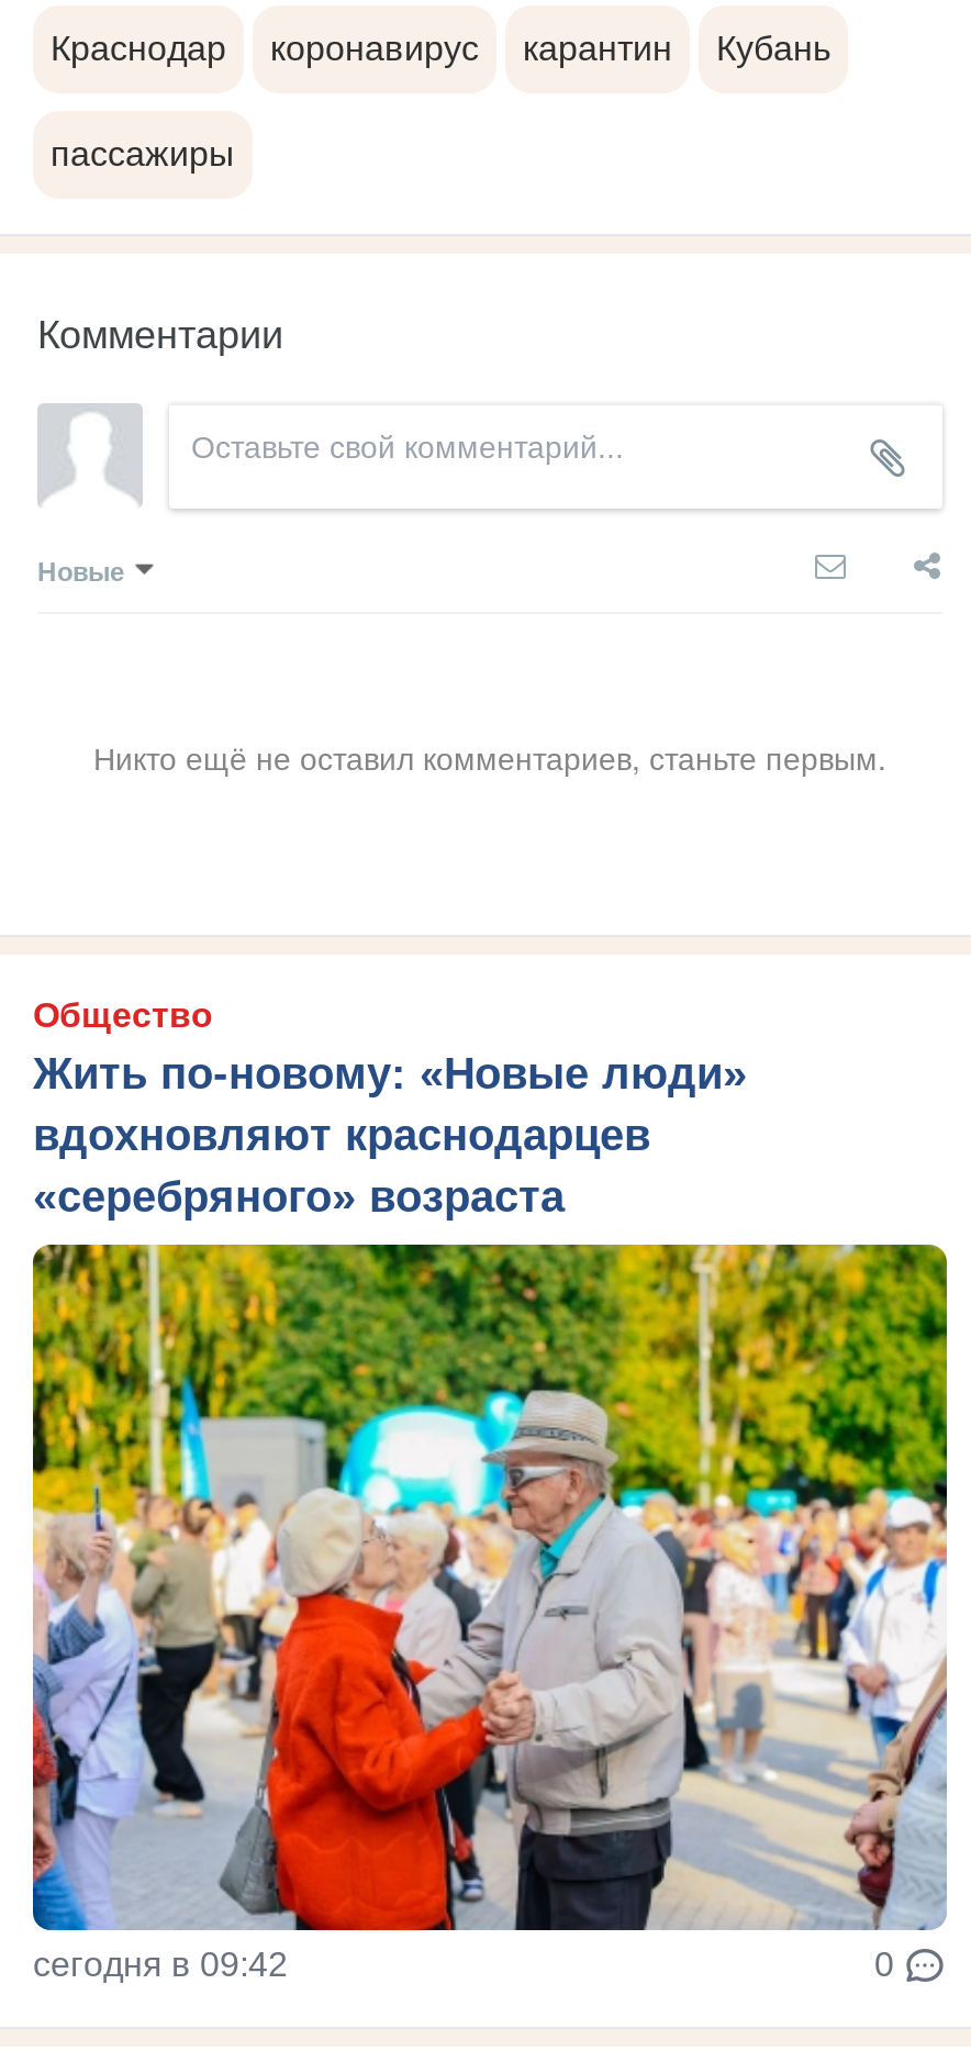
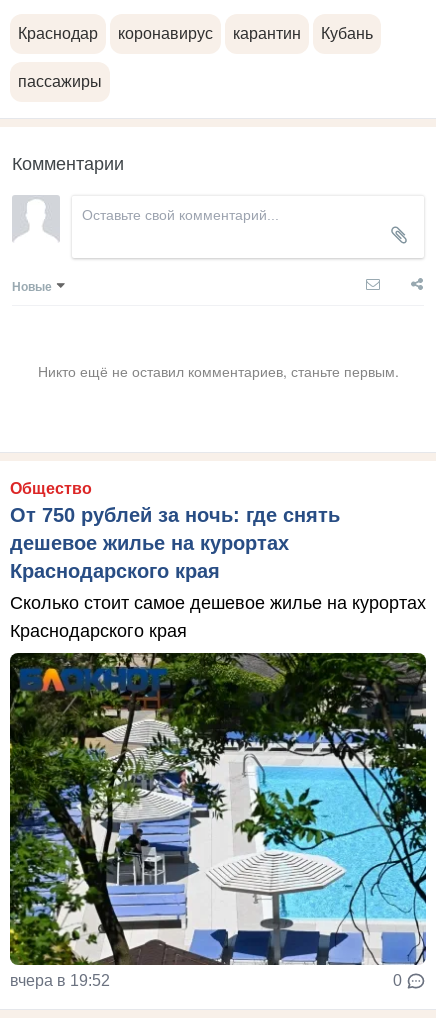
[33,1050,747,1221] Жить по-новому: «Новые люди» | вдохновляют краснодарцев | «серебряного» возраста -> [10,504,426,641] От 750 рублей за ночь: где снять | дешевое жилье на курортах | Краснодарского края | Сколько стоит самое дешевое жилье на курортах | Краснодарского края
[31,1306,949,1983] [image] | сегодня в 09:42 -> [9,652,427,989] [image] | вчера в 19:52

